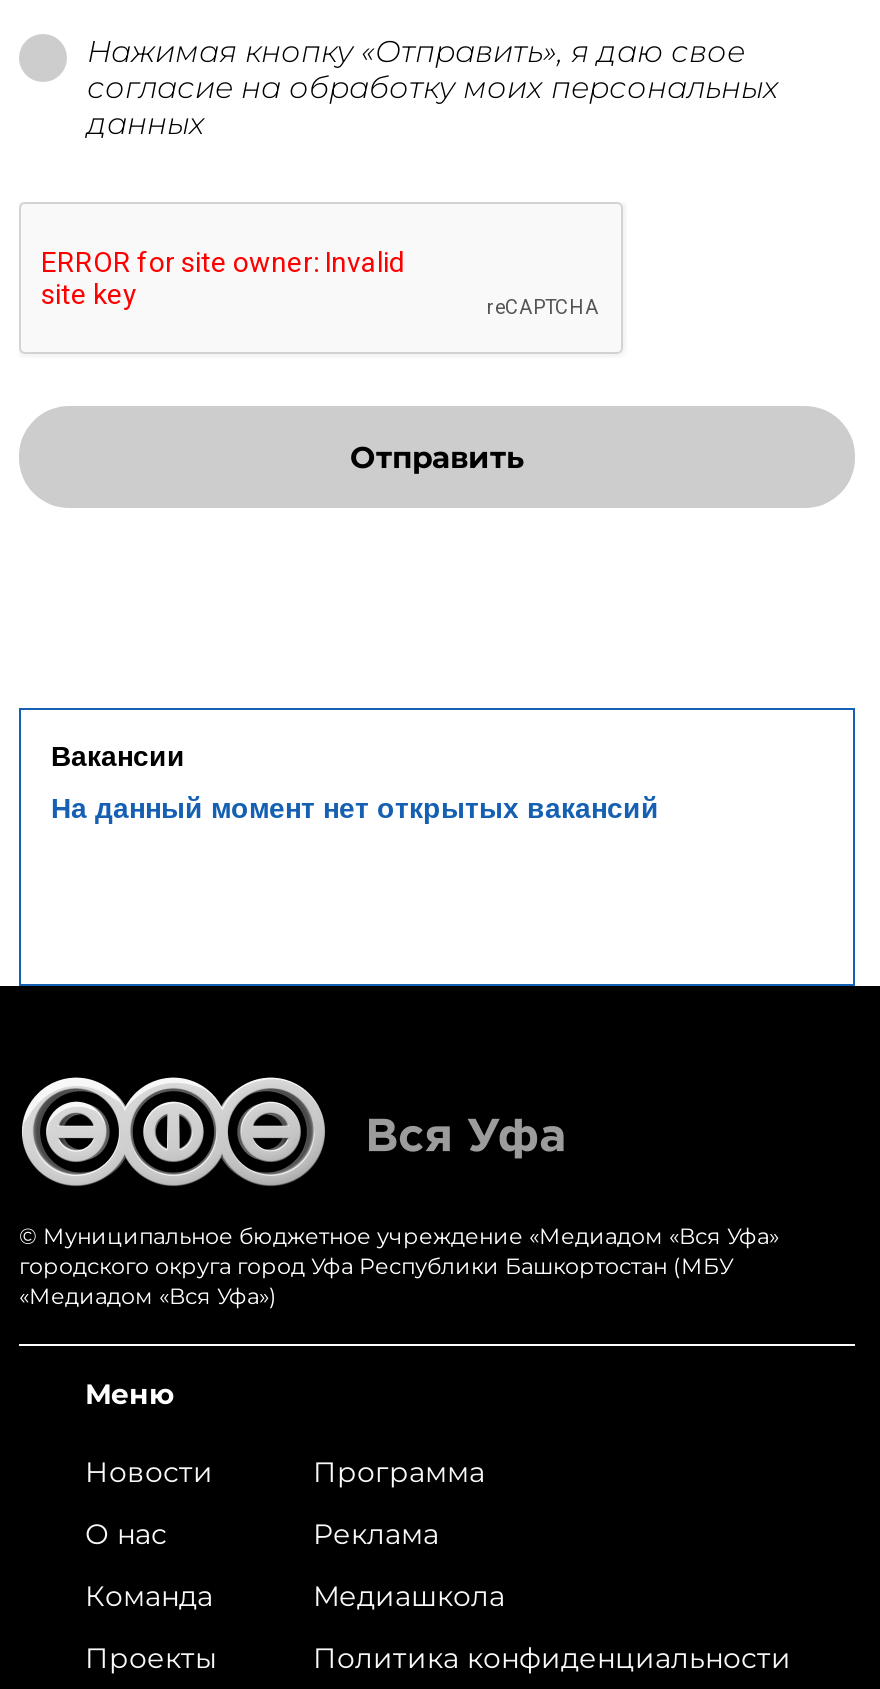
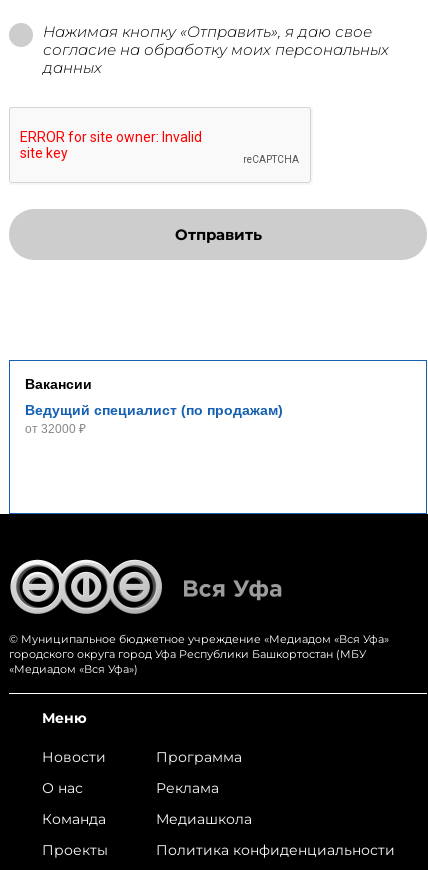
[51,792,659,824] На данный момент нет открытых вакансий -> [25,402,283,436] Ведущий специалист (по продажам) | от 32000 ₽

